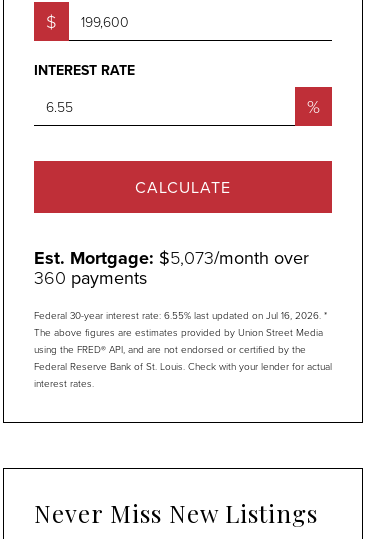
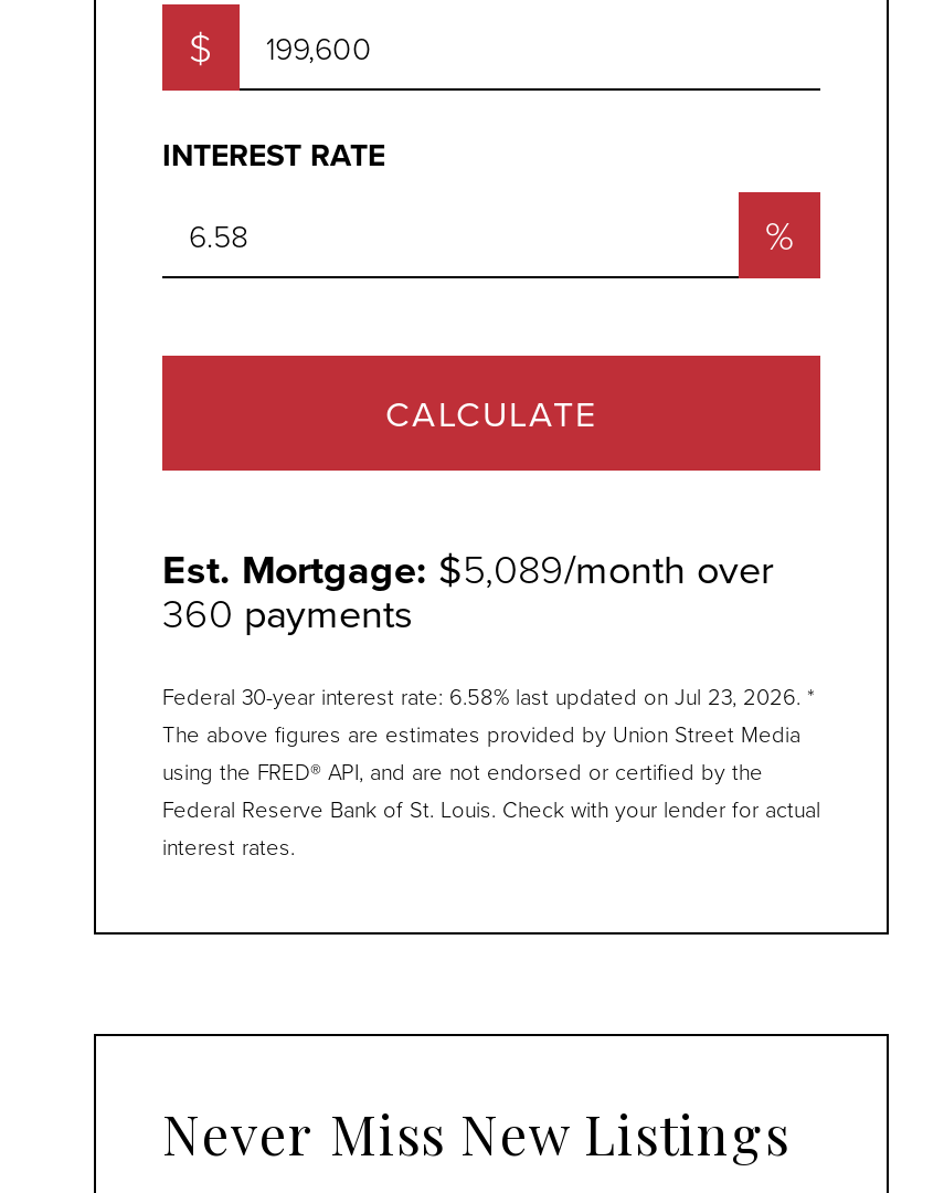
[34,245,309,271] Est. Mortgage: $5,073/month over -> [162,541,774,599] Est. Mortgage: $5,089/month over
[34,308,327,322] Federal 30-year interest rate: 6.55% last updated on Jul 16, 2026. * -> [162,681,814,712] Federal 30-year interest rate: 6.58% last updated on Jul 23, 2026. *

